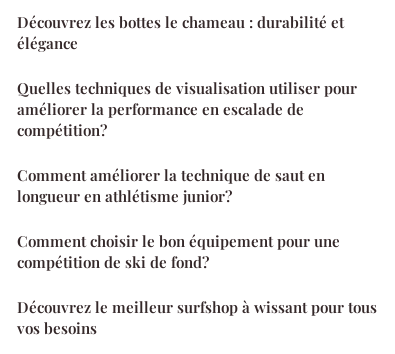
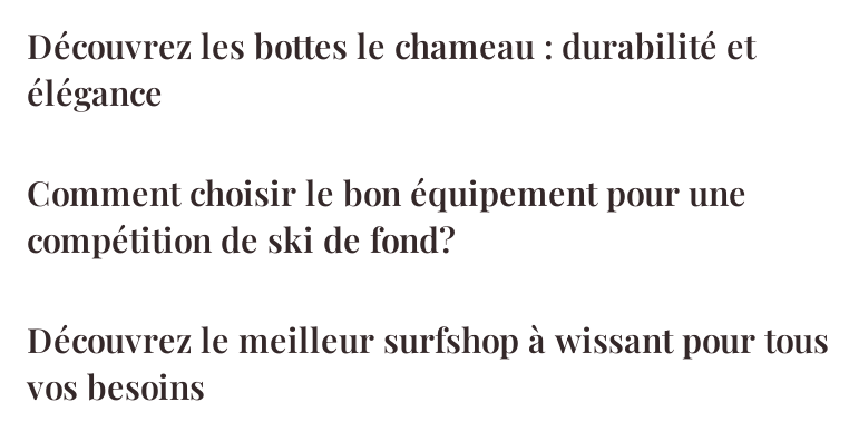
[17,78,357,206] Quelles techniques de visualisation utiliser pour | améliorer la performance en escalade de | compétition? | Comment améliorer la technique de saut en | longueur en athlétisme junior? -> none

